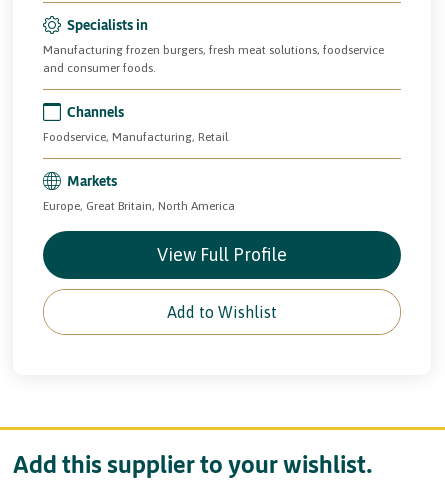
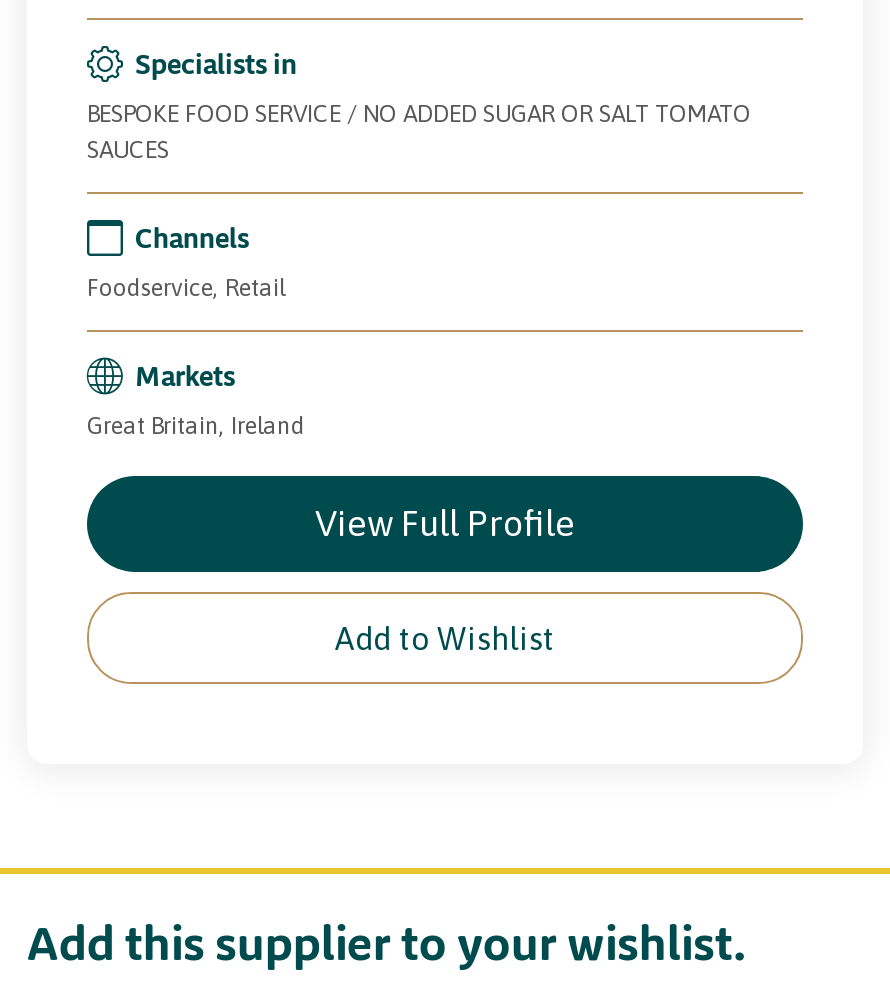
[43,43,384,75] Manufacturing frozen burgers, fresh meat solutions, foodservice | and consumer foods. -> [87,100,751,164] BESPOKE FOOD SERVICE / NO ADDED SUGAR OR SALT TOMATO | SAUCES
[43,130,228,144] Foodservice, Manufacturing, Retail -> [87,274,285,302] Foodservice, Retail
[43,199,235,213] Europe, Great Britain, North America -> [87,412,305,440] Great Britain, Ireland

